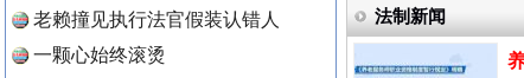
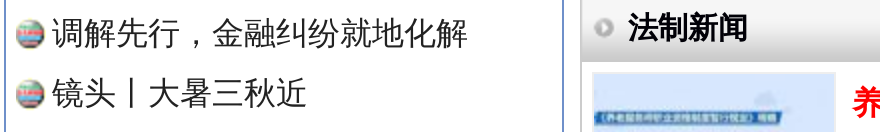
[33,9,280,30] 老赖撞见执行法官假装认错人 -> [52,16,468,50] 调解先行，金融纠纷就地化解
[33,45,166,65] 一颗心始终滚烫 -> [52,76,308,110] 镜头丨大暑三秋近

